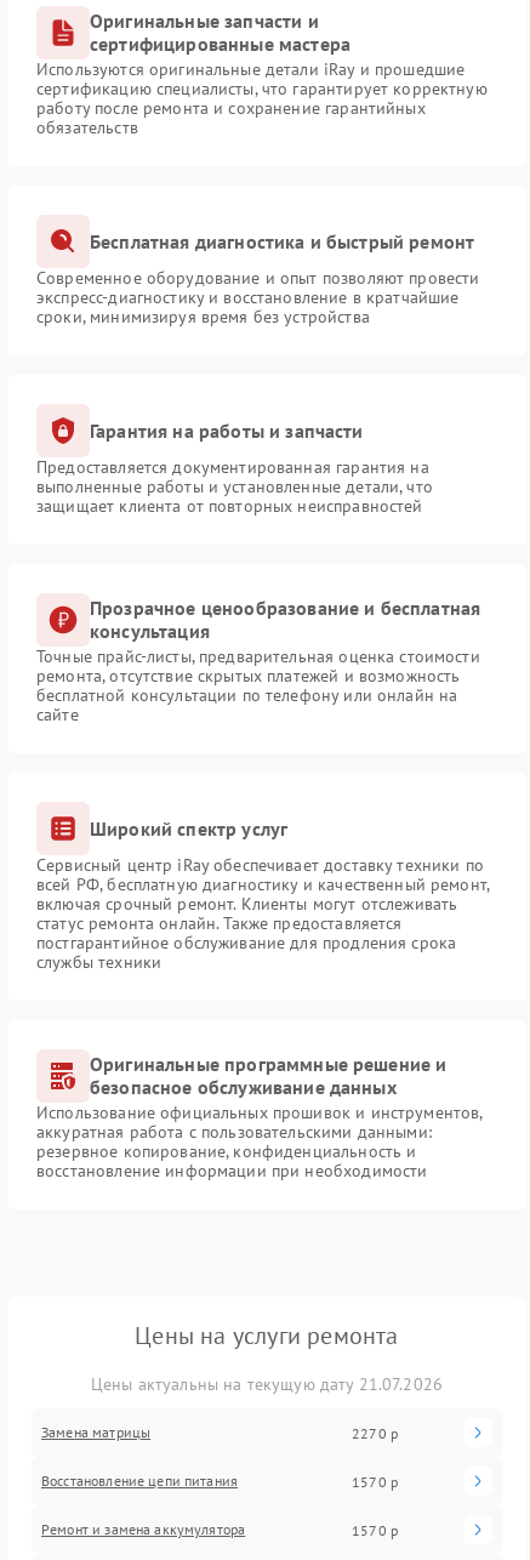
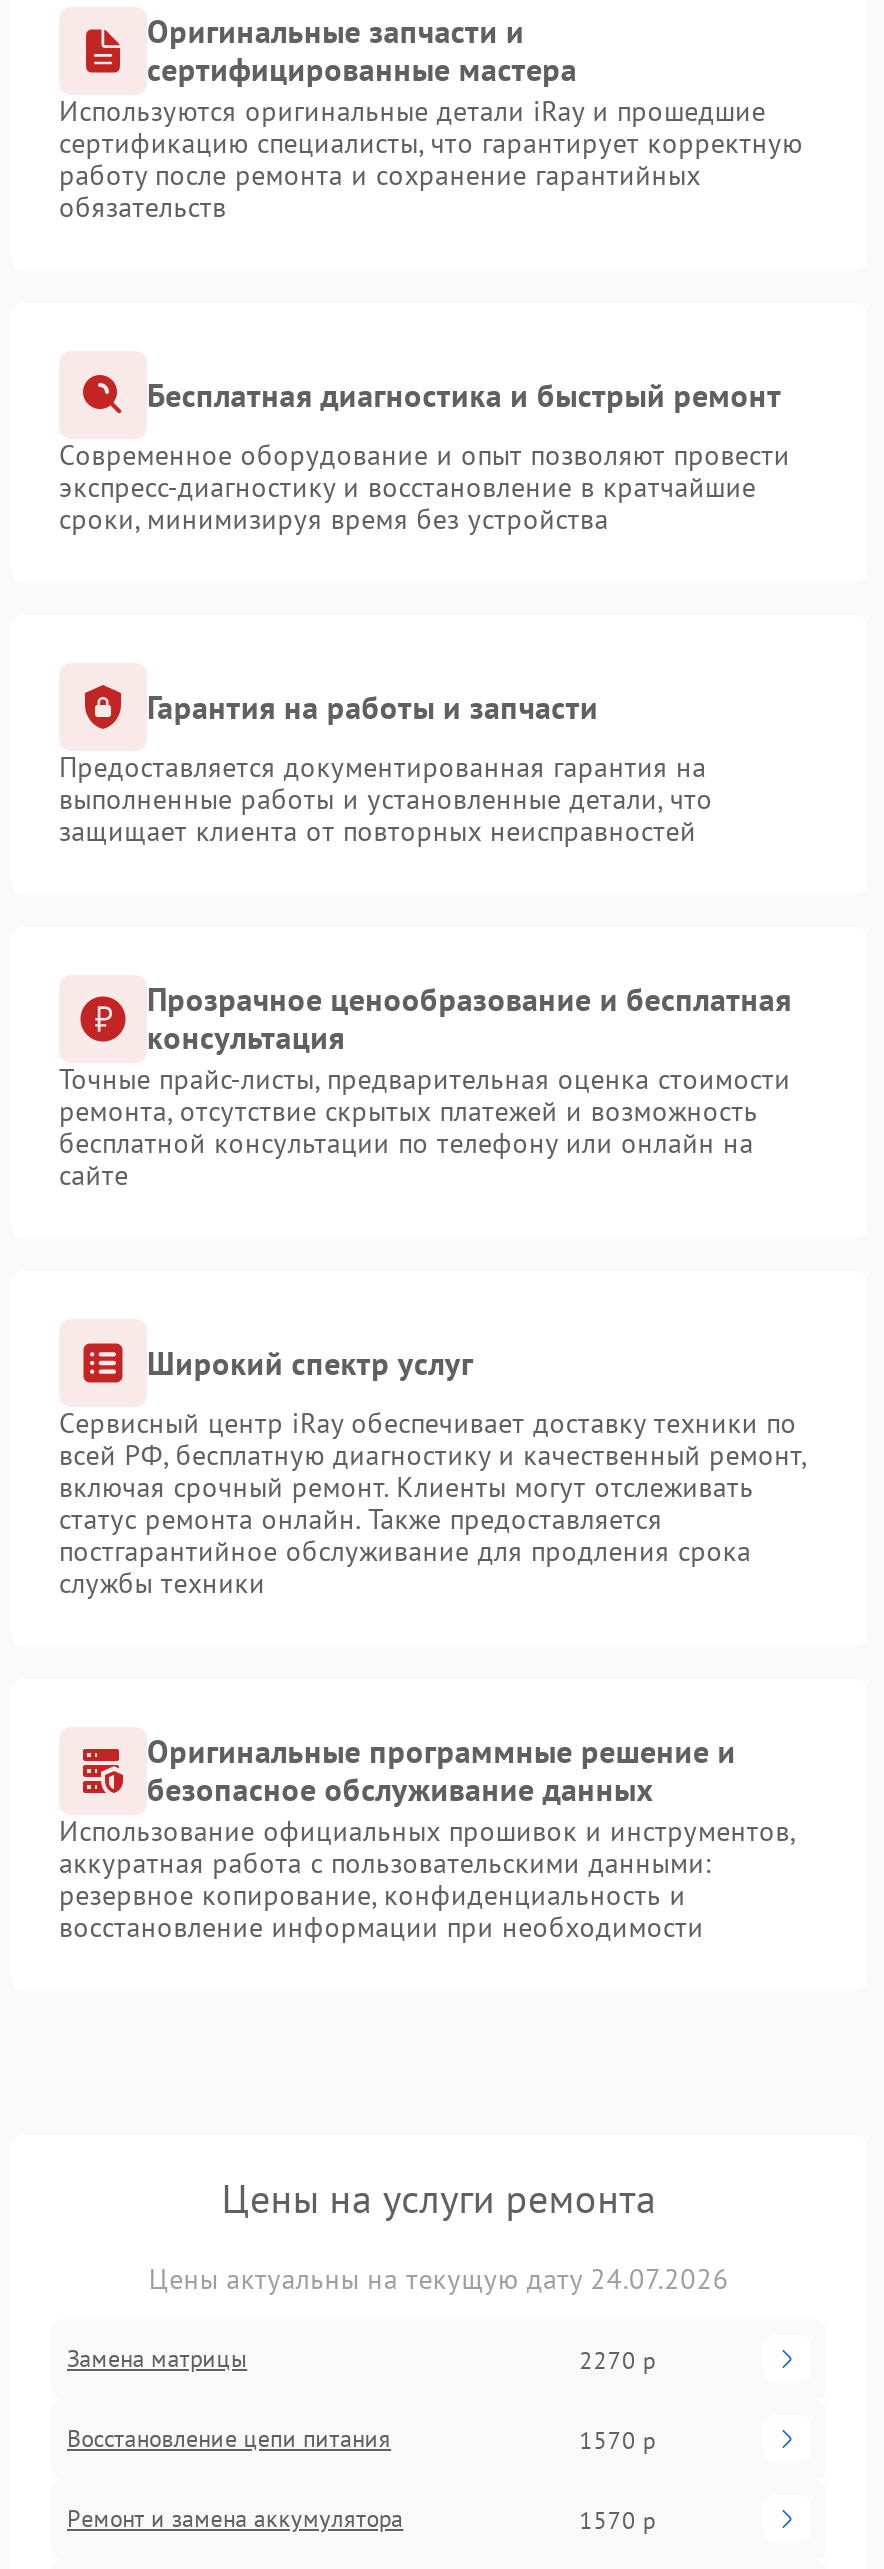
[91,1373,443,1395] Цены актуальны на текущую дату 21.07.2026 -> [149,2261,729,2297] Цены актуальны на текущую дату 24.07.2026

